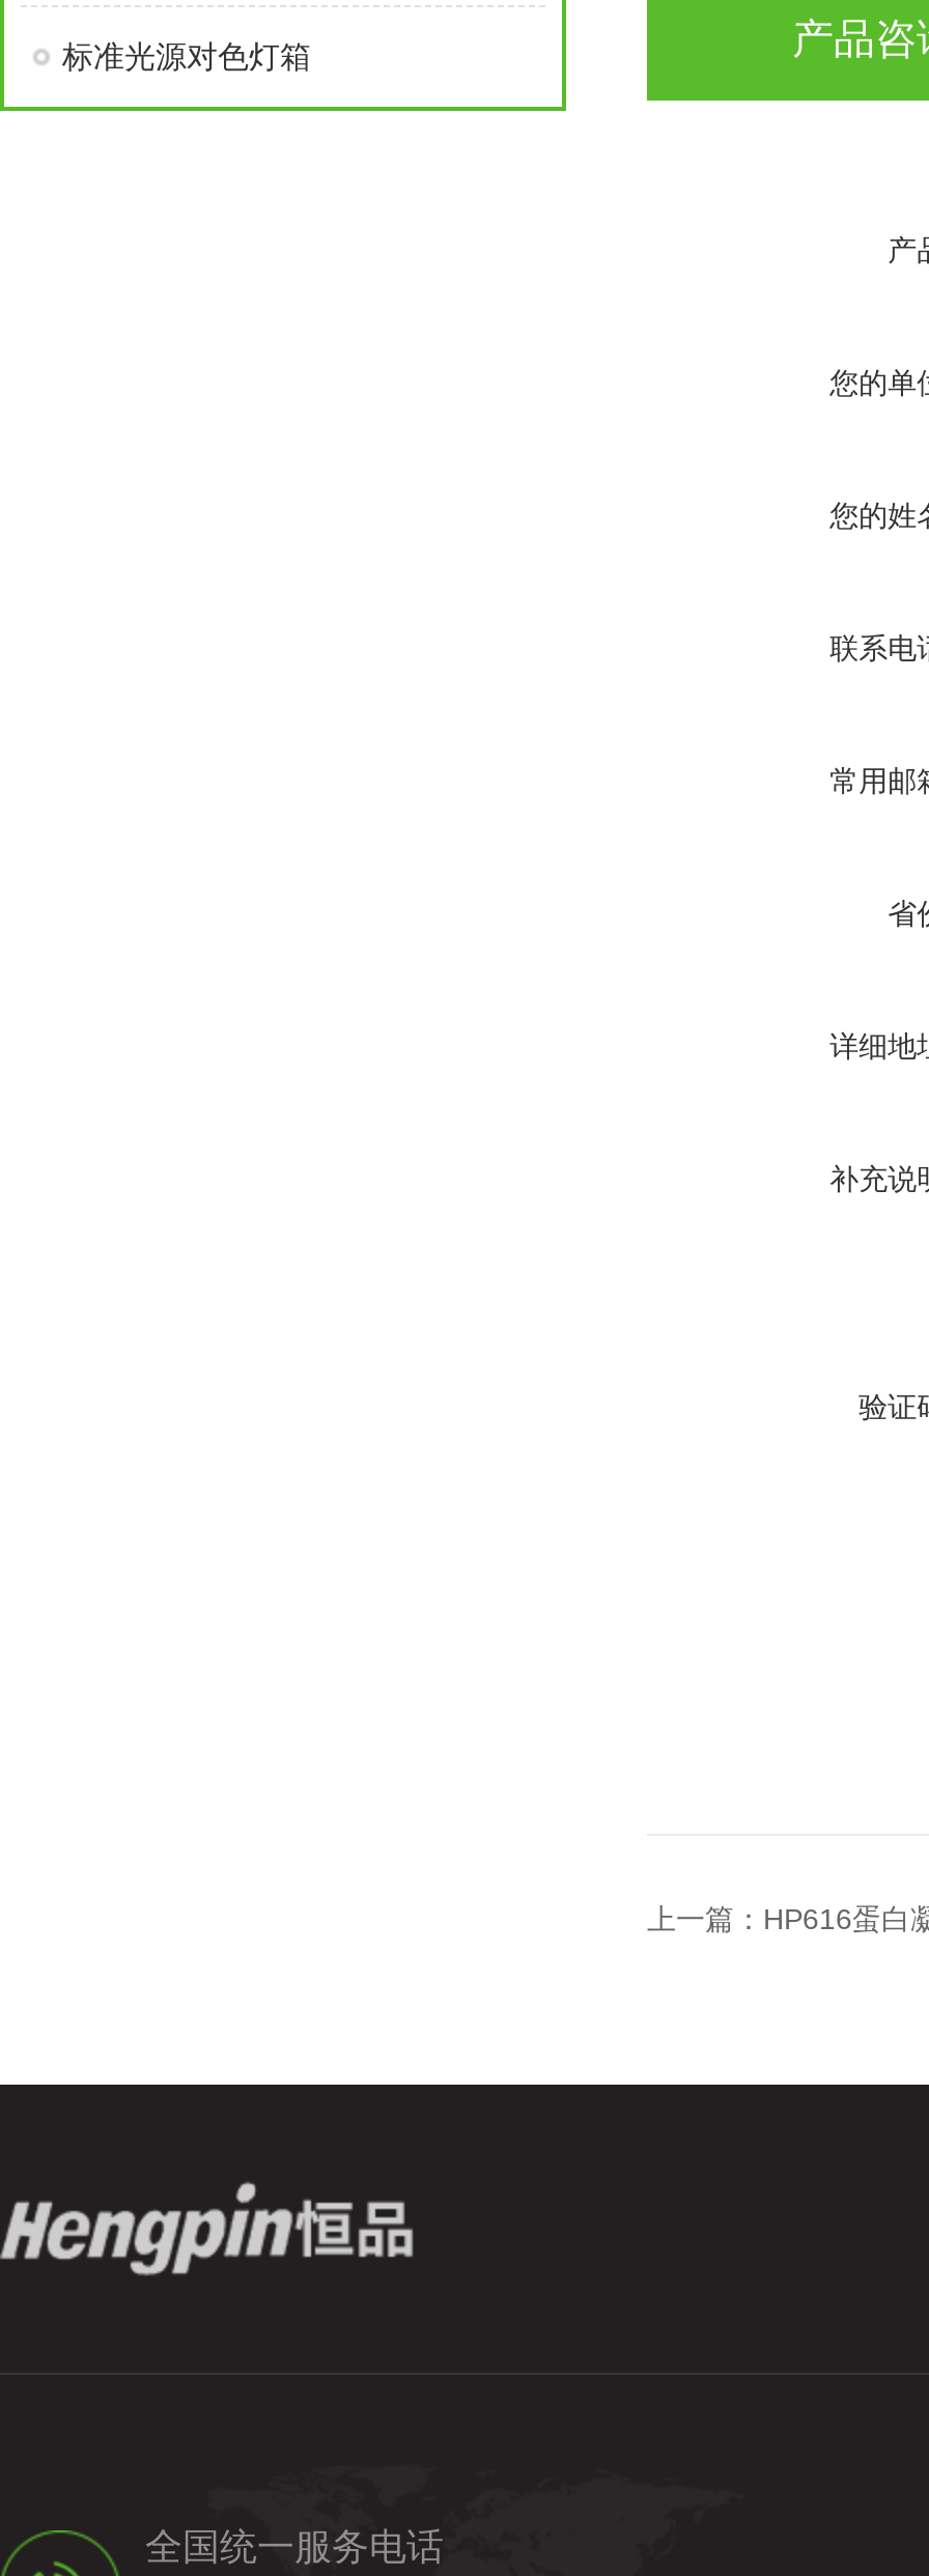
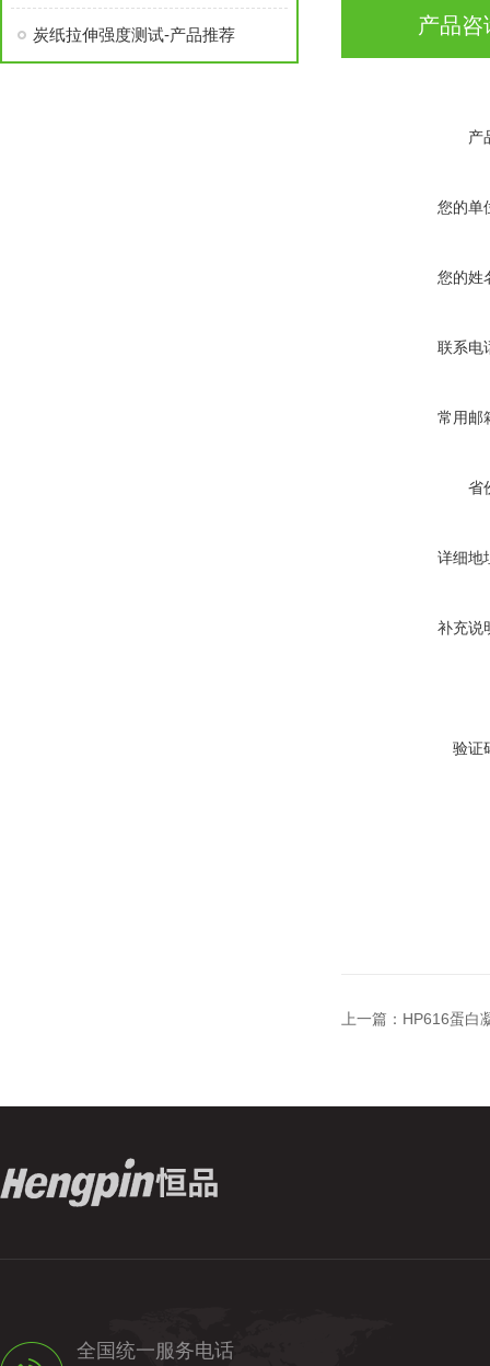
[62,38,311,74] 标准光源对色灯箱 -> [33,25,235,44] 炭纸拉伸强度测试-产品推荐

